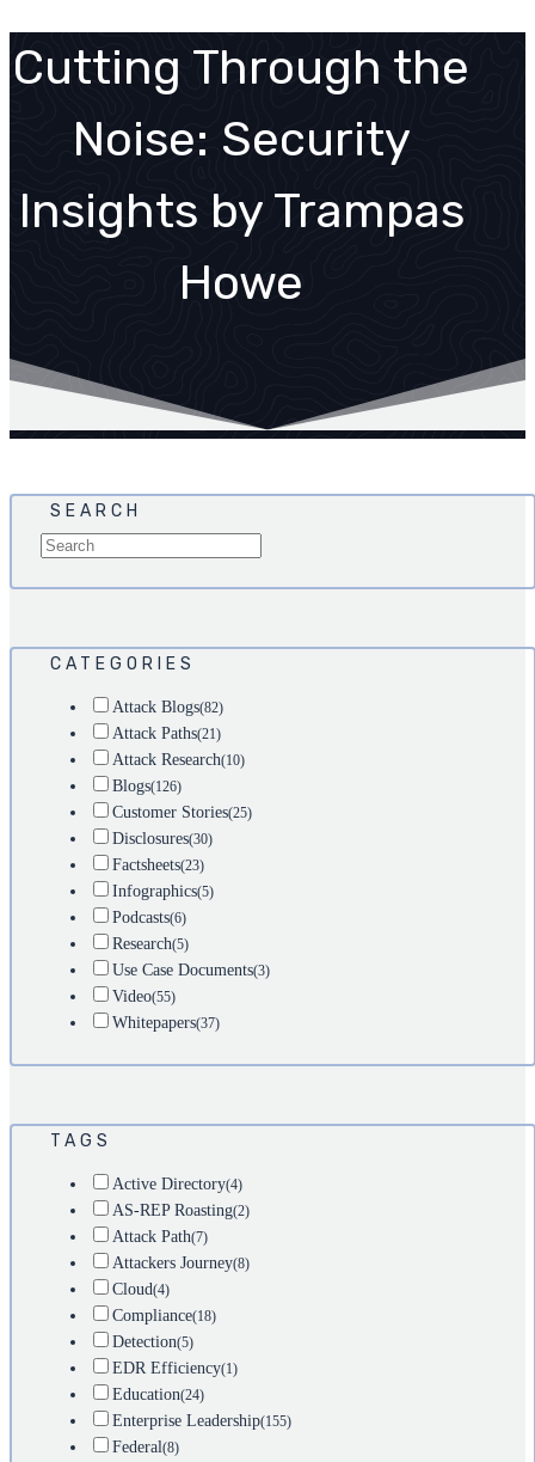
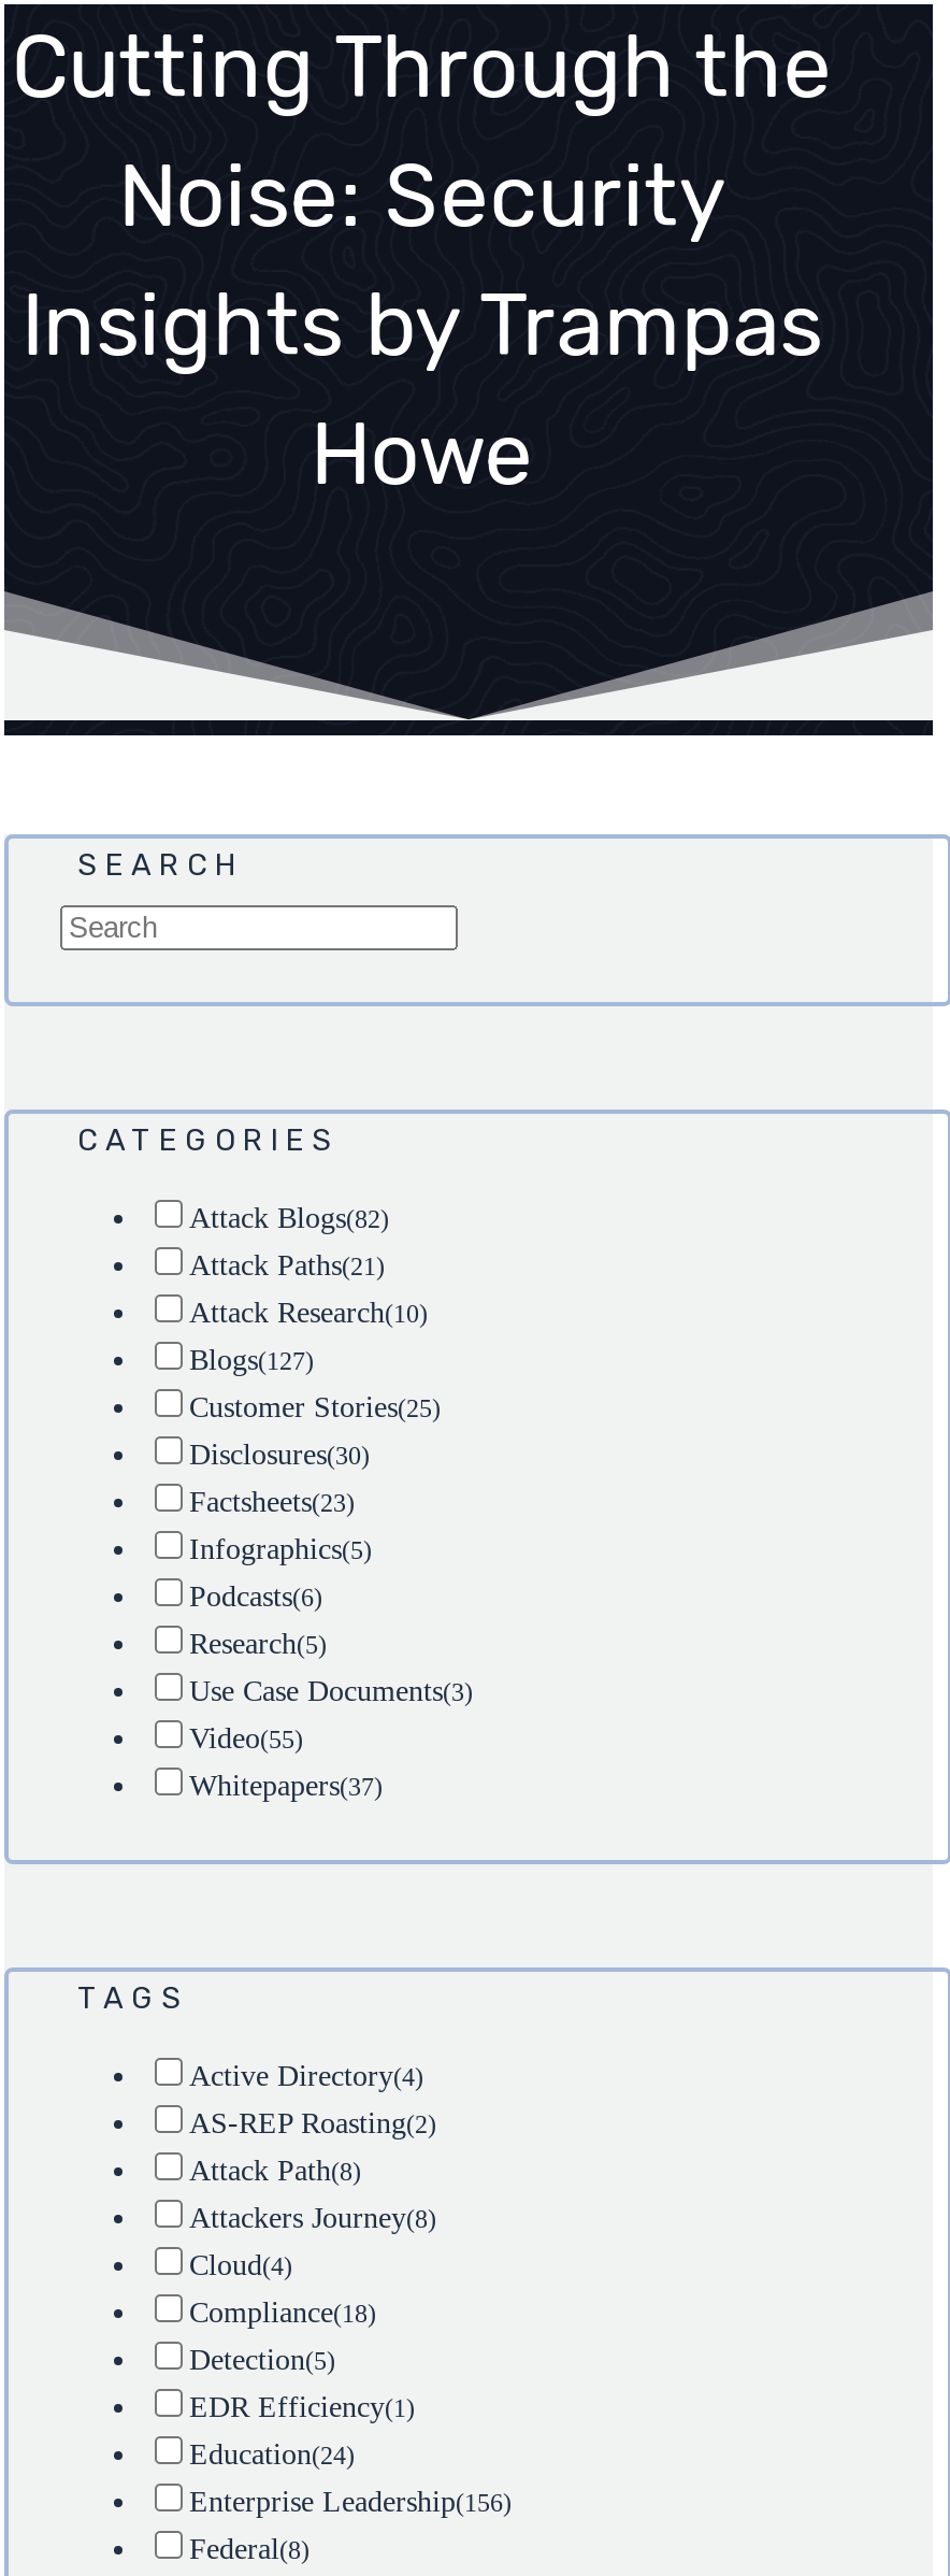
[112,777,182,795] Blogs(126) -> [189,1343,314,1376] Blogs(127)
[112,1227,208,1245] Attack Path(7) -> [189,2154,361,2186] Attack Path(8)
[112,1412,291,1429] Enterprise Leadership(155) -> [189,2485,512,2518] Enterprise Leadership(156)

